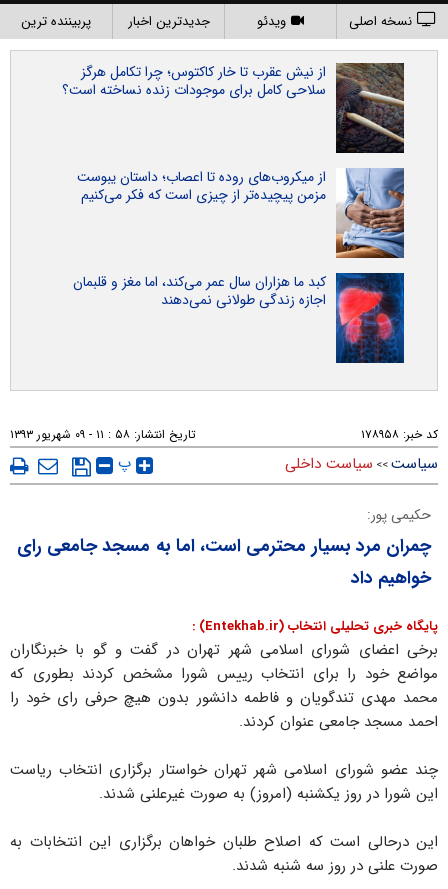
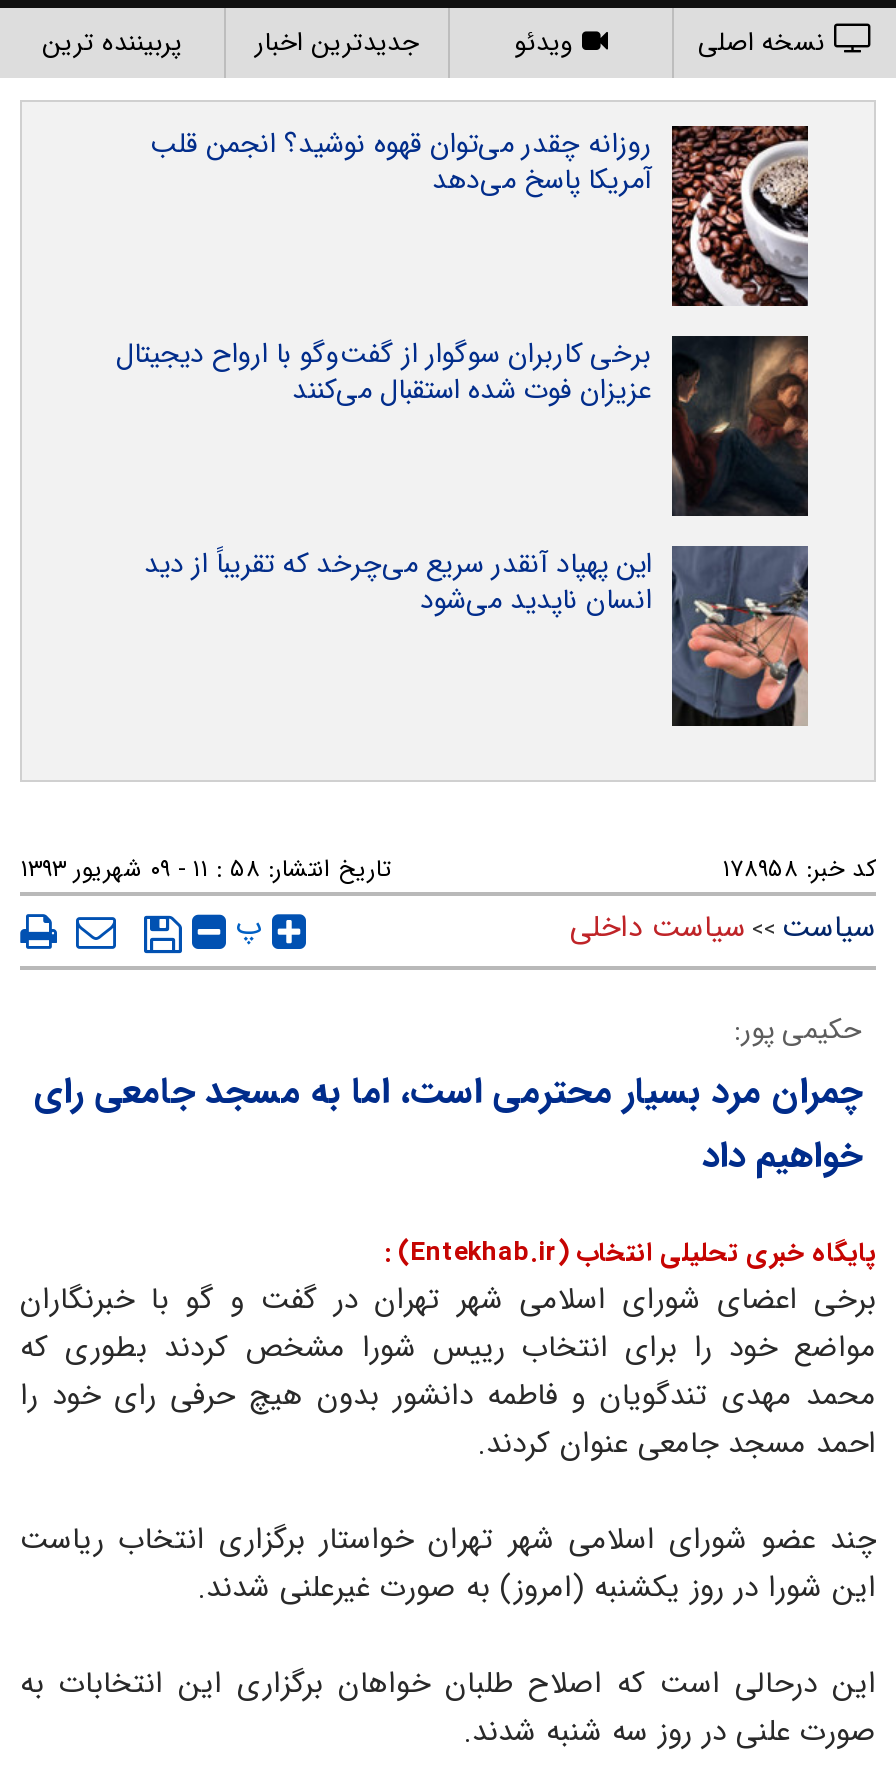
[62,61,404,154] [image] | از نیش عقرب تا خار کاکتوس؛ چرا تکامل هرگز | سلاحی کامل برای موجودات زنده نساخته است؟ -> [150,122,808,306] [image] | روزانه چقدر می‌توان قهوه نوشید؟ انجمن قلب | آمریکا پاسخ می‌دهد
[77,166,405,259] [image] | از میکروب‌های روده تا اعصاب؛ داستان یبوست | مزمن پیچیده‌تر از چیزی است که فکر می‌کنیم -> [116,332,810,518] [image] | برخی کاربران سوگوار از گفت‌وگو با ارواح دیجیتال | عزیزان فوت شده استقبال می‌کنند
[73,271,405,364] [image] | کبد ما هزاران سال عمر می‌کند، اما مغز و قلبمان | اجازه زندگی طولانی نمی‌دهند -> [144,542,810,726] [image] | این پهپاد آنقدر سریع می‌چرخد که تقریباً از دید | انسان ناپدید می‌شود

